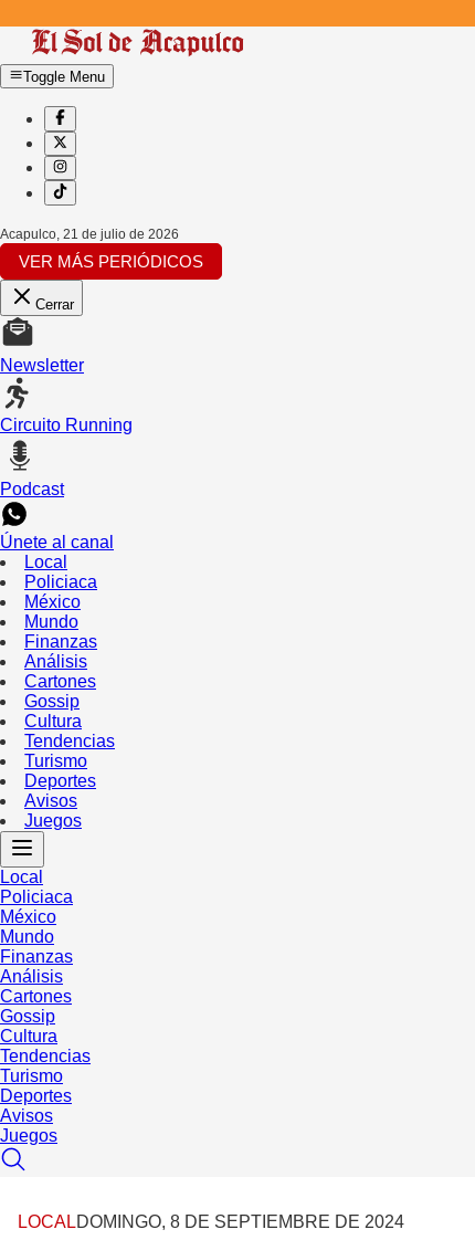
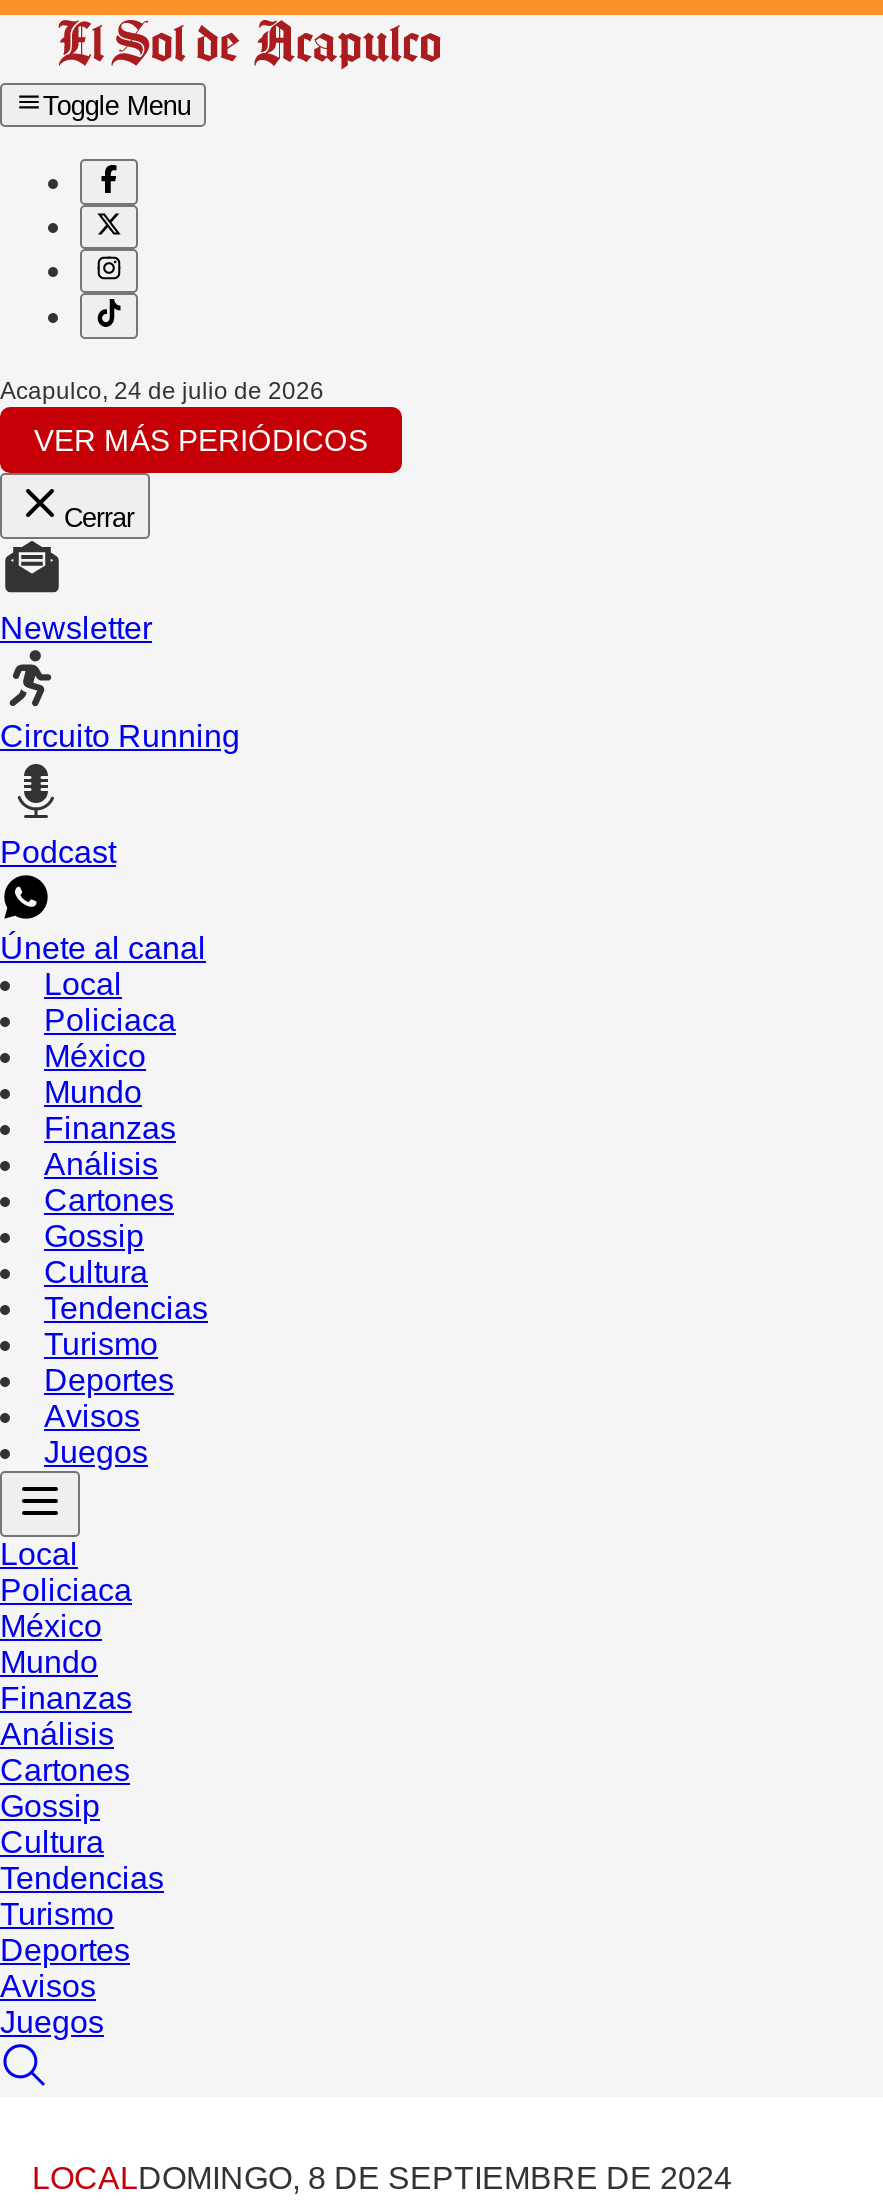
[0,226,179,242] Acapulco, 21 de julio de 2026 -> [0,376,324,404] Acapulco, 24 de julio de 2026

